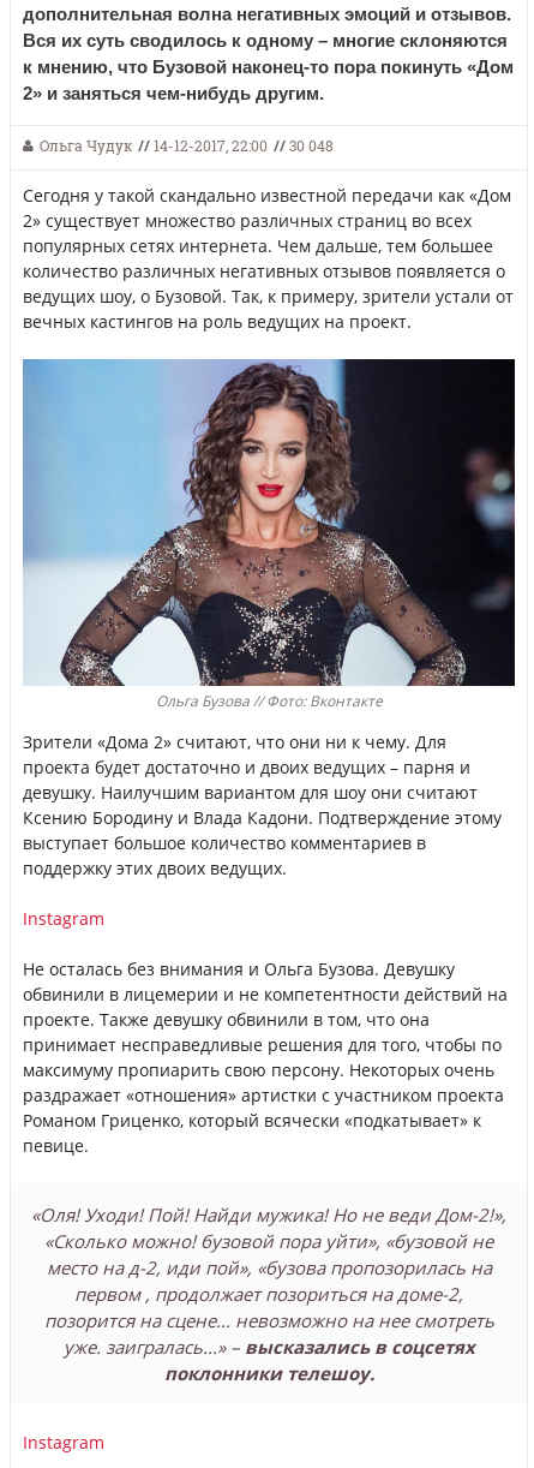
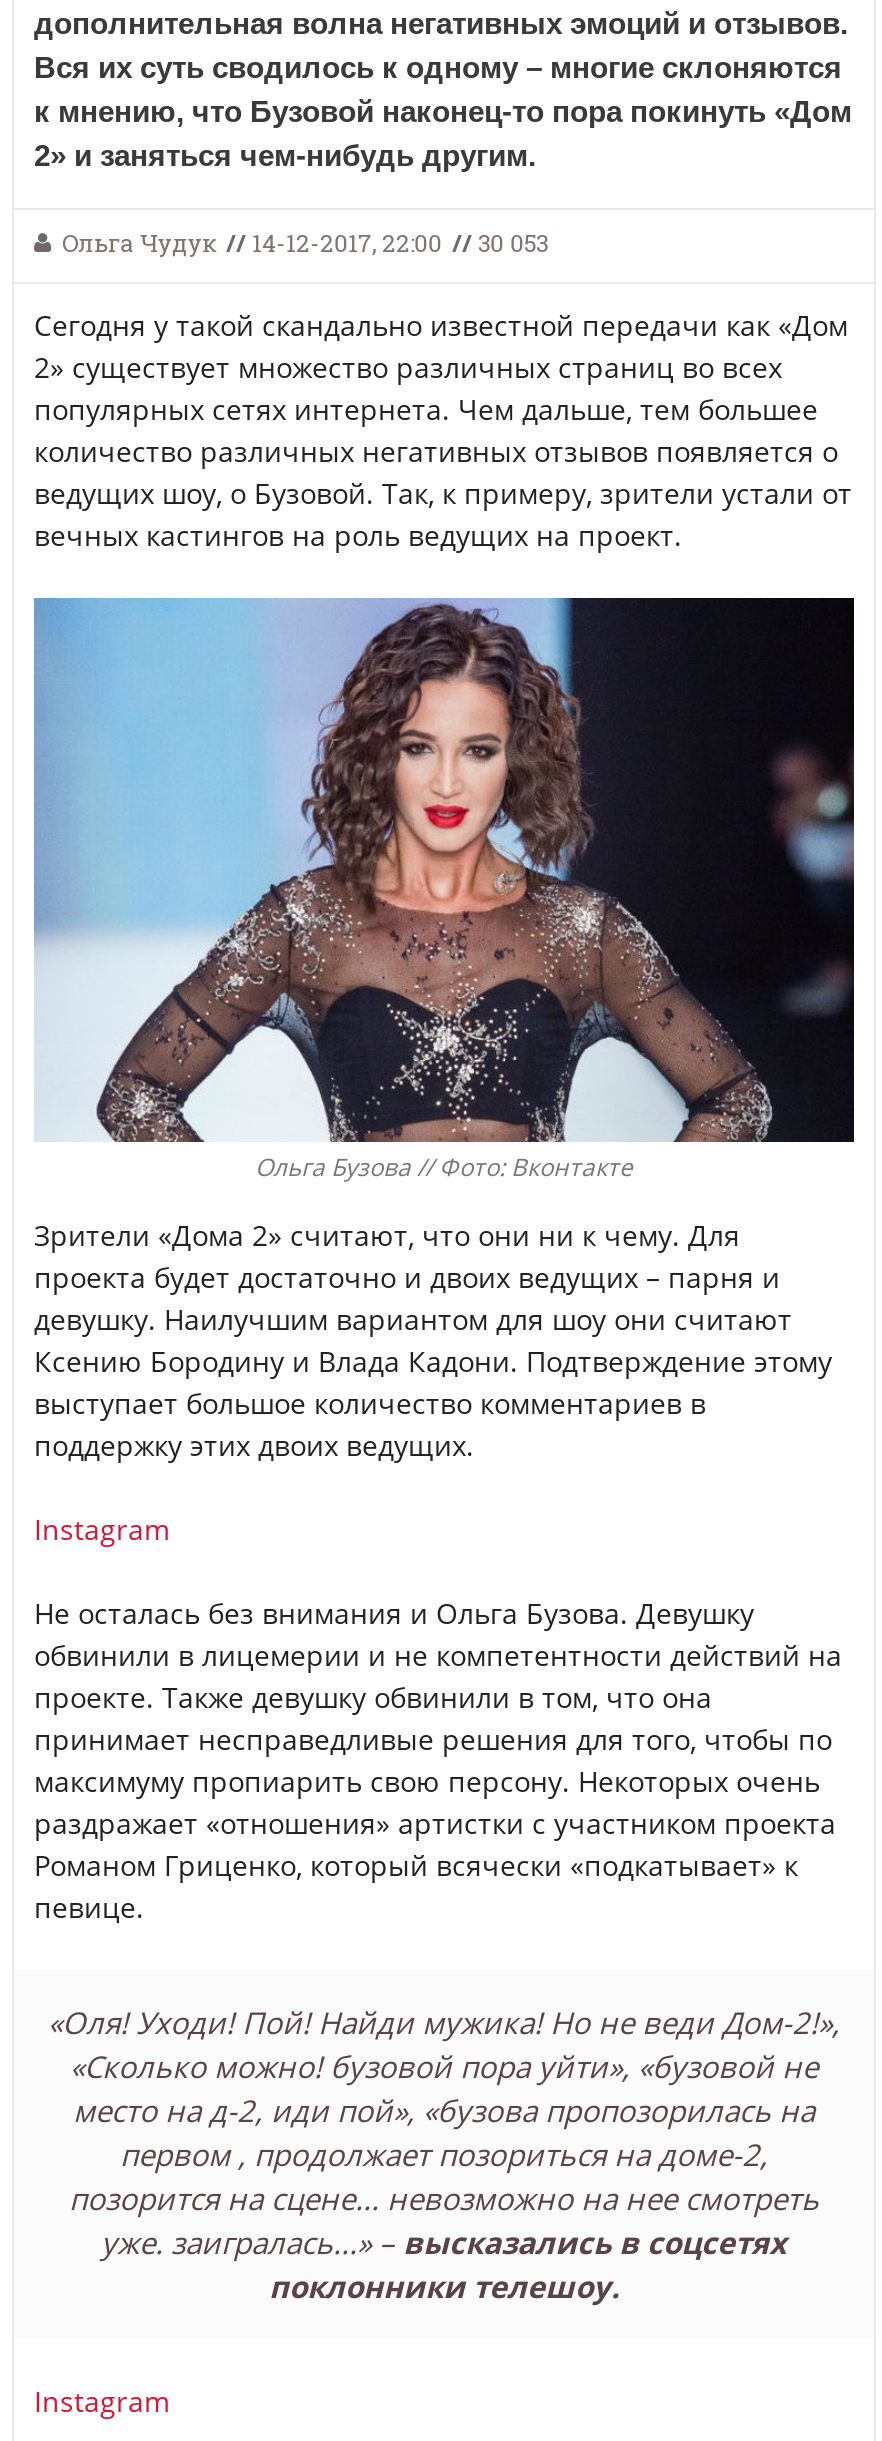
[40,136,334,156] Ольга Чудук // 14-12-2017, 22:00 // 30 048 -> [62,226,548,260] Ольга Чудук // 14-12-2017, 22:00 // 30 053

